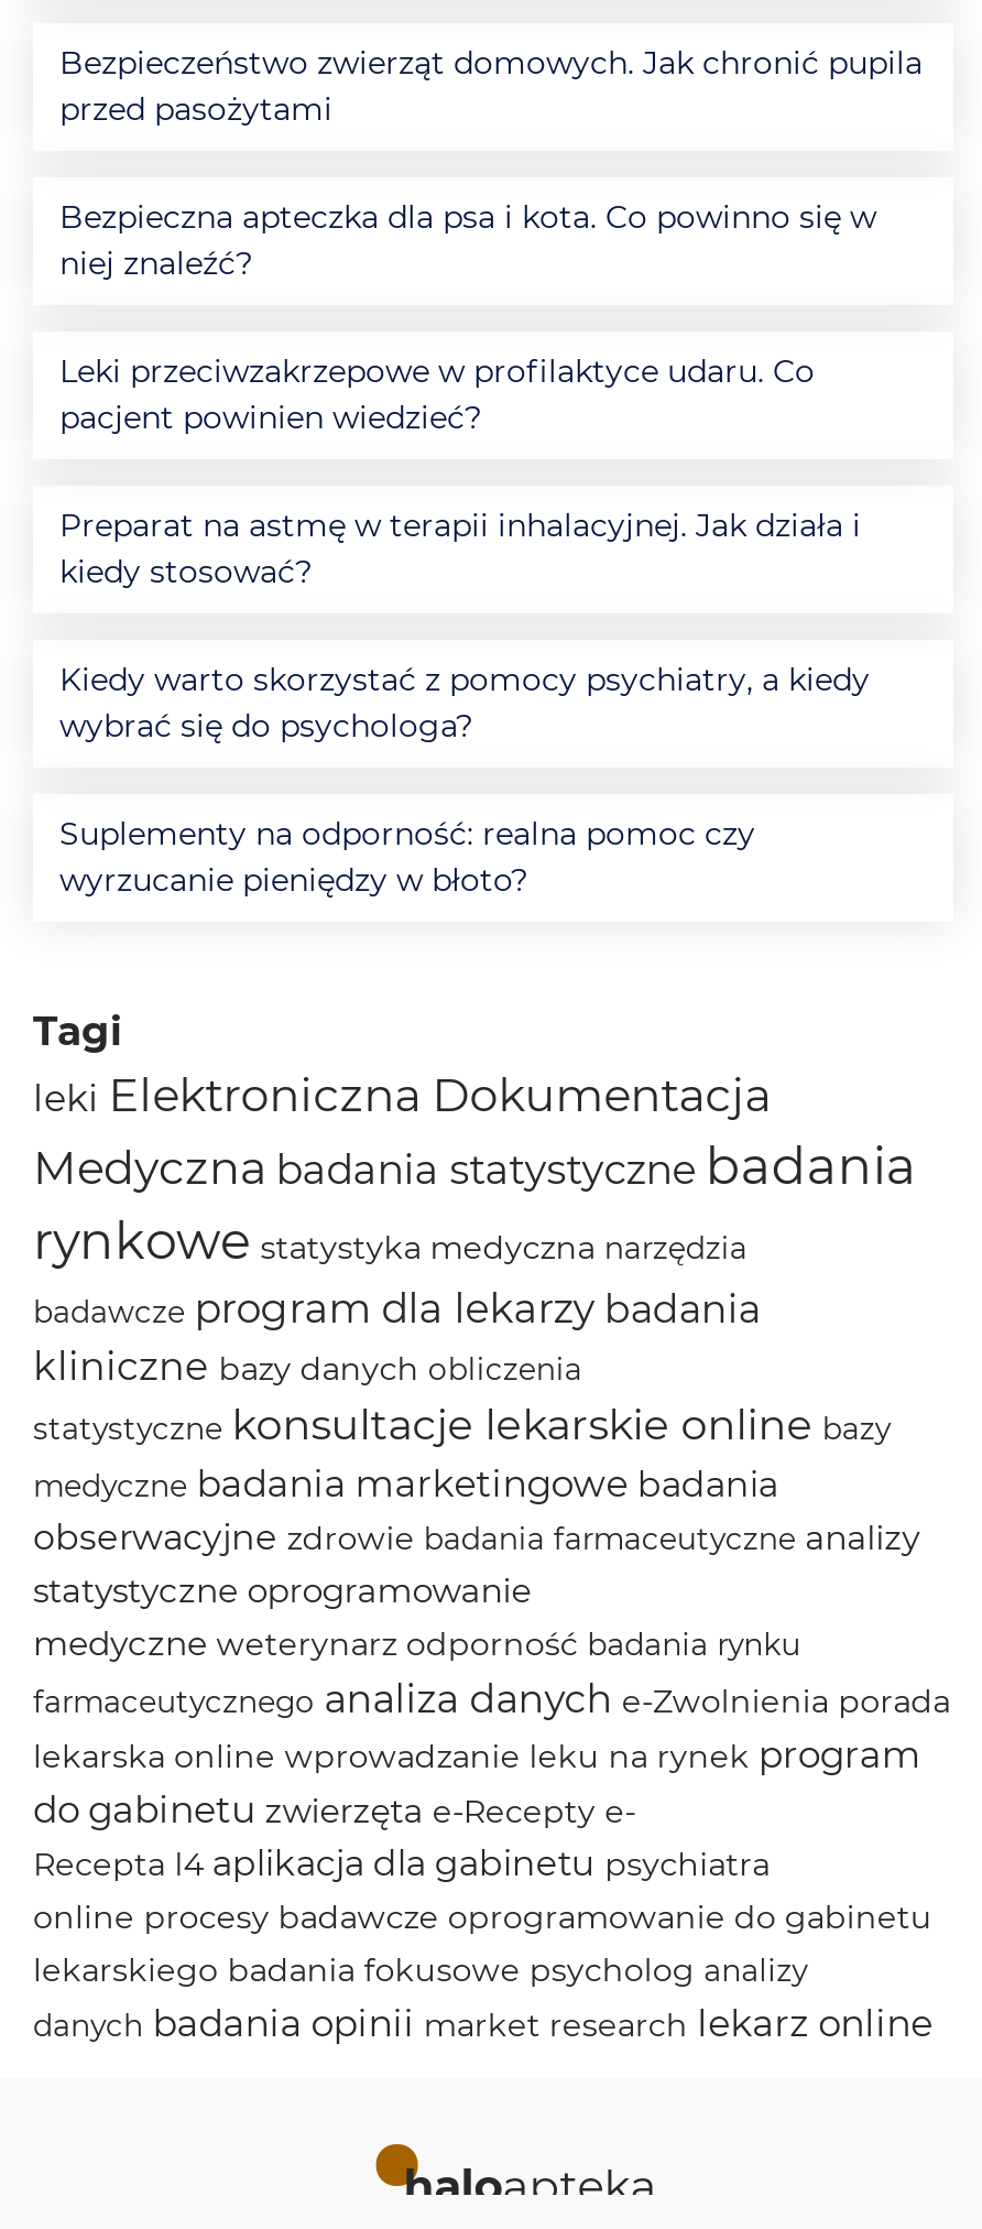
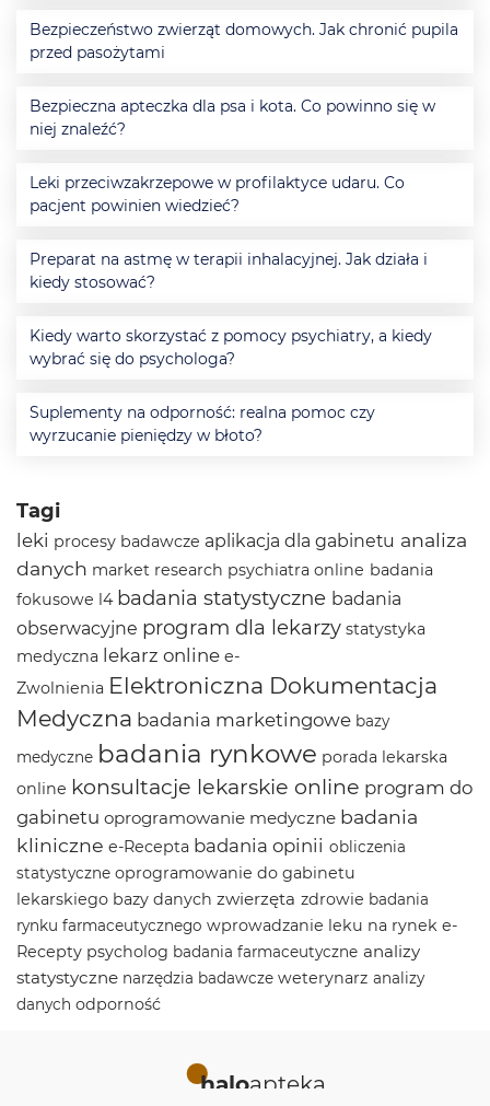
[33,1067,950,2045] leki Elektroniczna Dokumentacja | Medyczna badania statystyczne badania | rynkowe statystyka medyczna narzędzia | badawcze program dla lekarzy badania | kliniczne bazy danych obliczenia | statystyczne konsultacje lekarskie online bazy | medyczne badania marketingowe badania | obserwacyjne zdrowie badania farmaceutyczne analizy | statystyczne oprogramowanie | medyczne weterynarz odporność badania rynku | farmaceutycznego analiza danych e-Zwolnienia porada | lekarska online wprowadzanie leku na rynek program | do gabinetu zwierzęta e-Recepty e- | Recepta l4 aplikacja dla gabinetu psychiatra | online procesy badawcze oprogramowanie do gabinetu | lekarskiego badania fokusowe psycholog analizy | danych badania opinii market research lekarz online -> [16,528,473,1014] leki procesy badawcze aplikacja dla gabinetu analiza | danych market research psychiatra online badania | fokusowe l4 badania statystyczne badania | obserwacyjne program dla lekarzy statystyka | medyczna lekarz online e- | Zwolnienia Elektroniczna Dokumentacja | Medyczna badania marketingowe bazy | medyczne badania rynkowe porada lekarska | online konsultacje lekarskie online program do | gabinetu oprogramowanie medyczne badania | kliniczne e-Recepta badania opinii obliczenia | statystyczne oprogramowanie do gabinetu | lekarskiego bazy danych zwierzęta zdrowie badania | rynku farmaceutycznego wprowadzanie leku na rynek e- | Recepty psycholog badania farmaceutyczne analizy | statystyczne narzędzia badawcze weterynarz analizy | danych odporność

